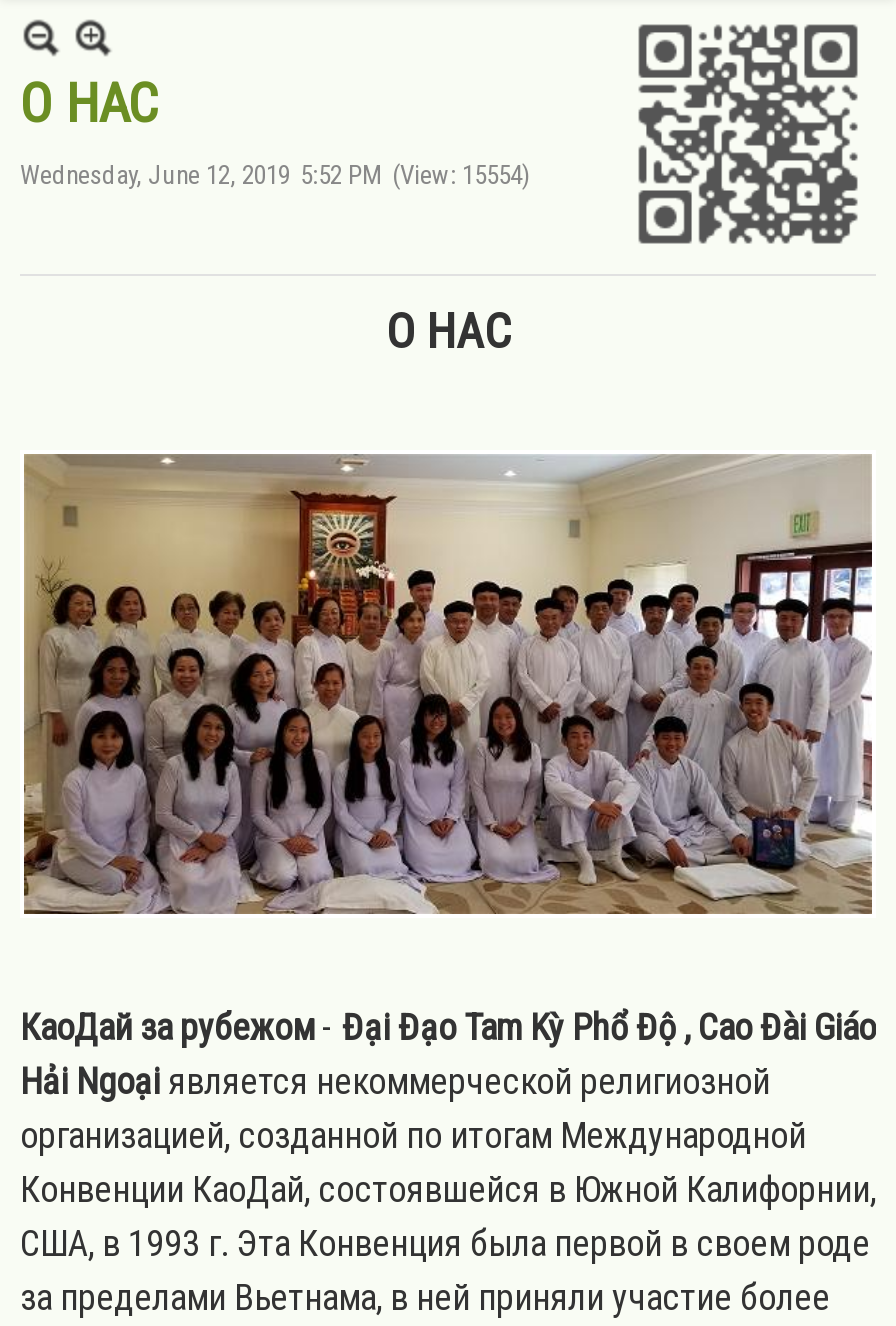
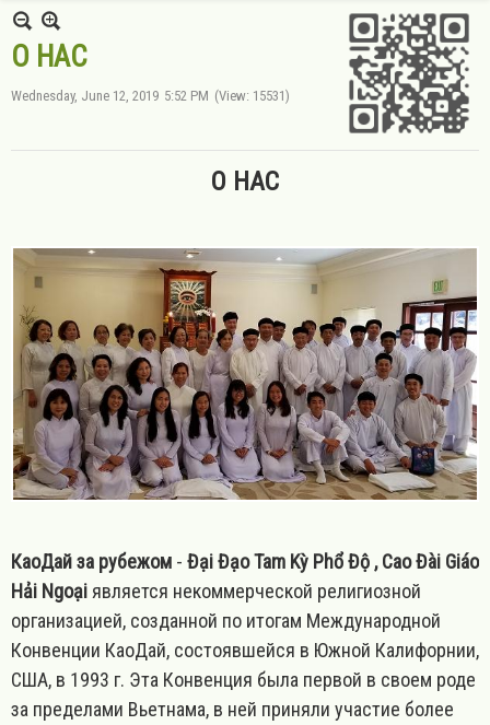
[20,160,530,190] Wednesday, June 12, 2019 5:52 PM (View: 15554) -> [11,87,290,104] Wednesday, June 12, 2019 5:52 PM (View: 15531)

